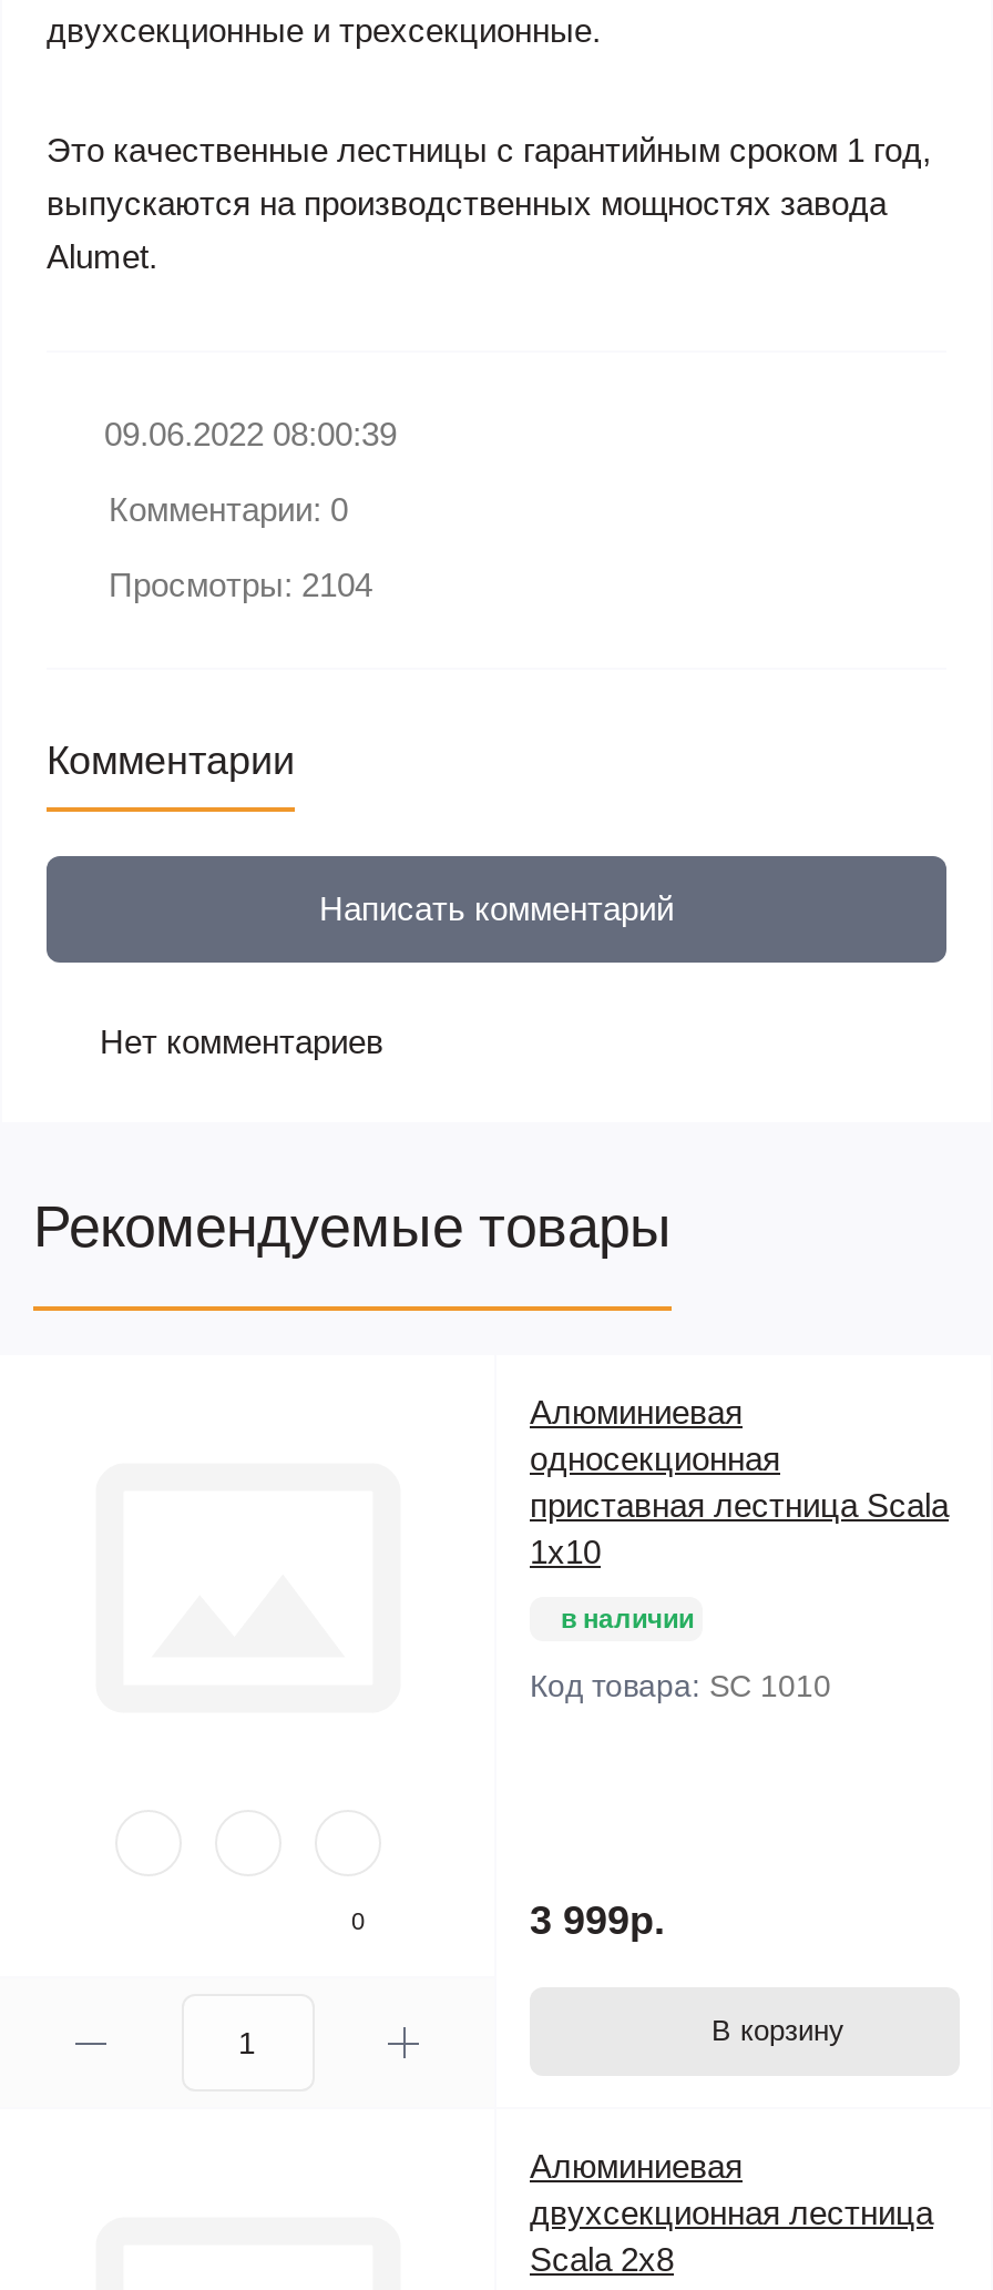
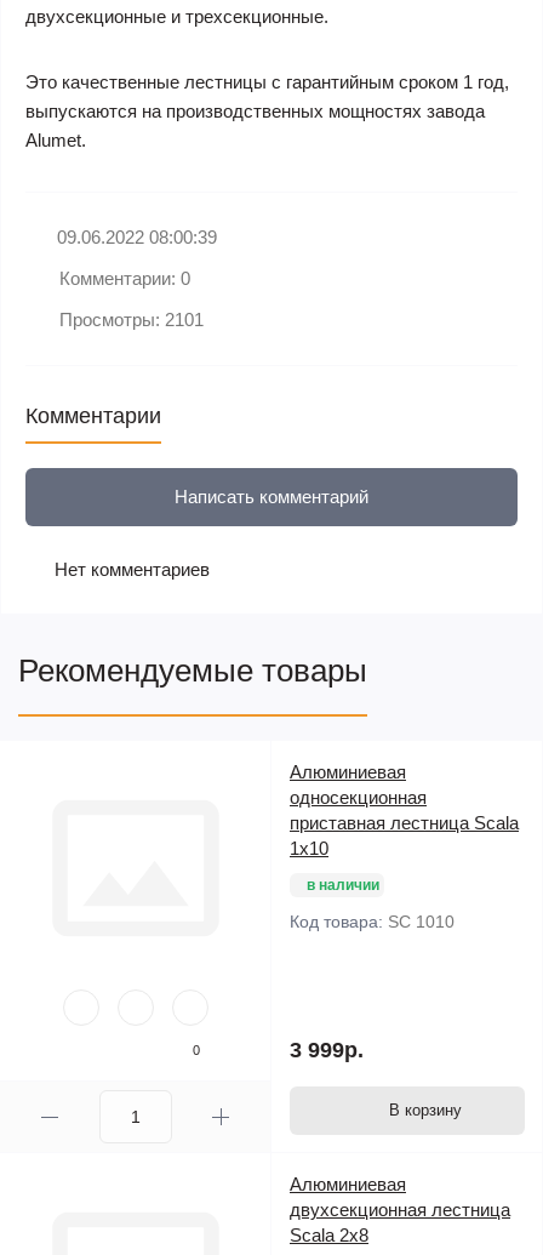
[109,564,372,602] Просмотры: 2104 -> [59,309,204,329] Просмотры: 2101

